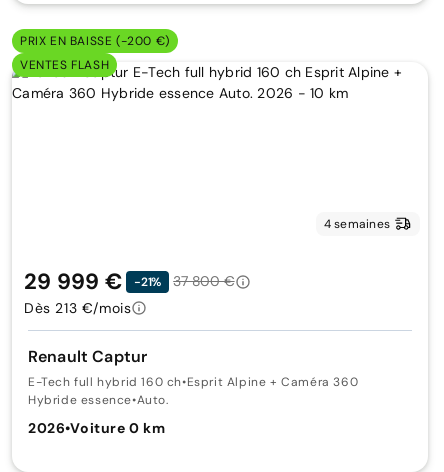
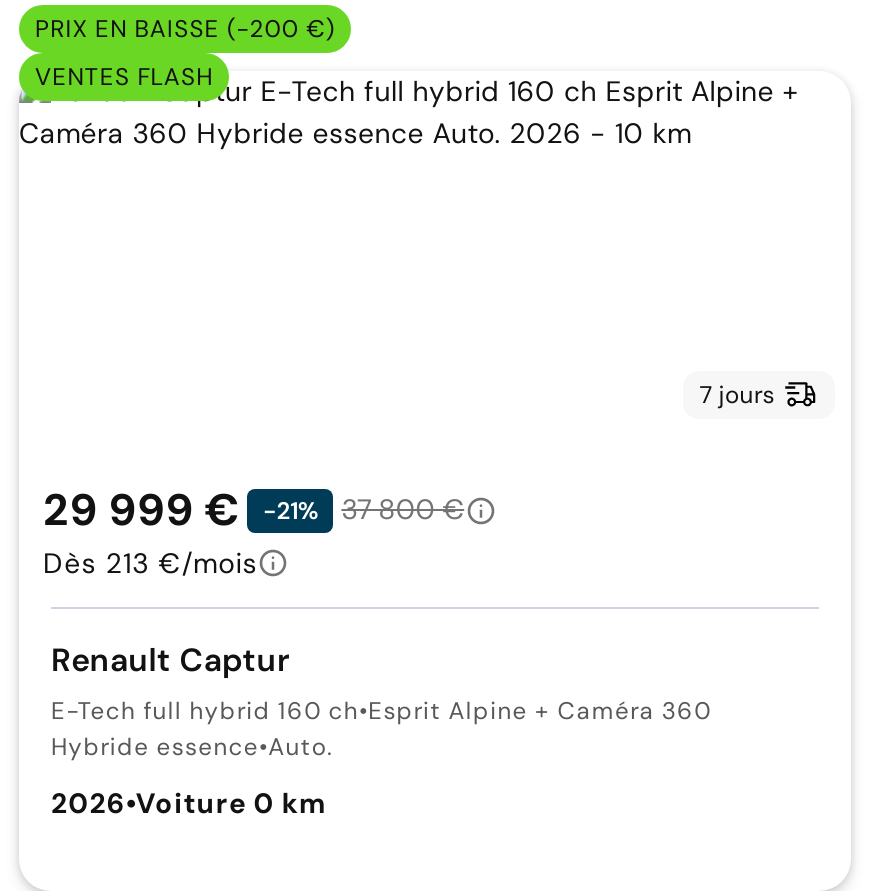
[323,216,390,232] 4 semaines -> [699,379,775,411] 7 jours

